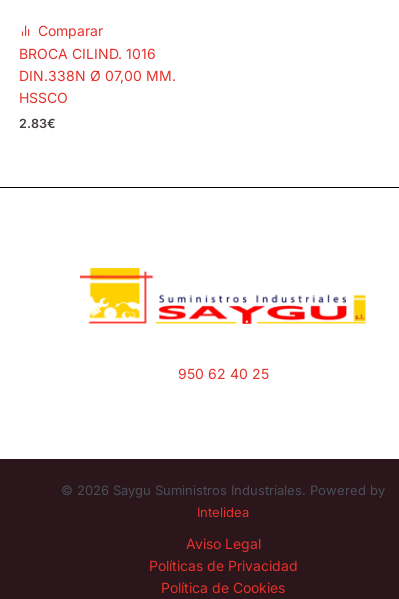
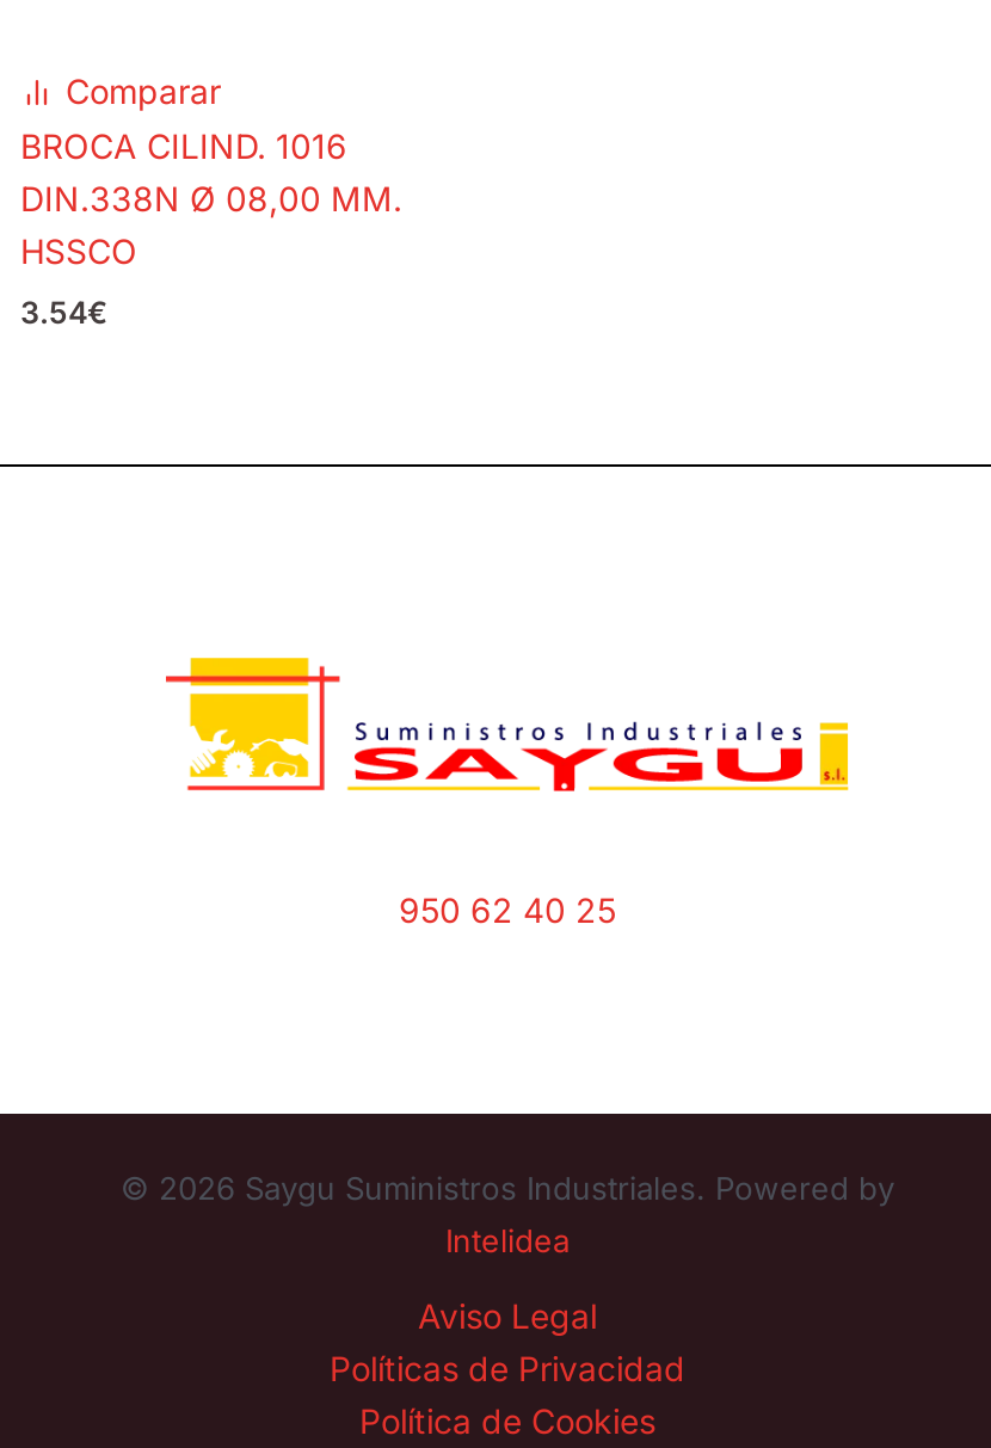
[19,67,176,84] DIN.338N Ø 07,00 MM. -> [20,177,402,218] DIN.338N Ø 08,00 MM.
[19,116,56,131] 2.83€ -> [20,294,109,330] 3.54€

